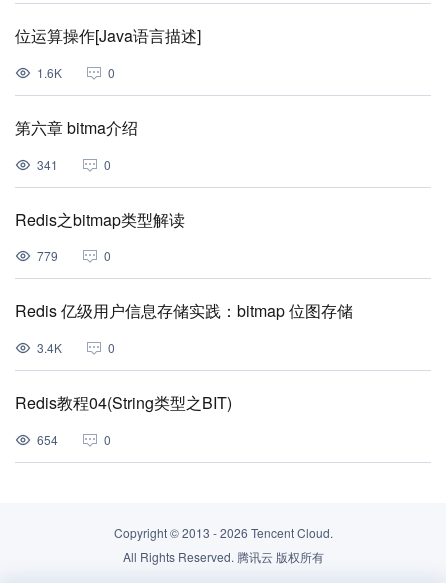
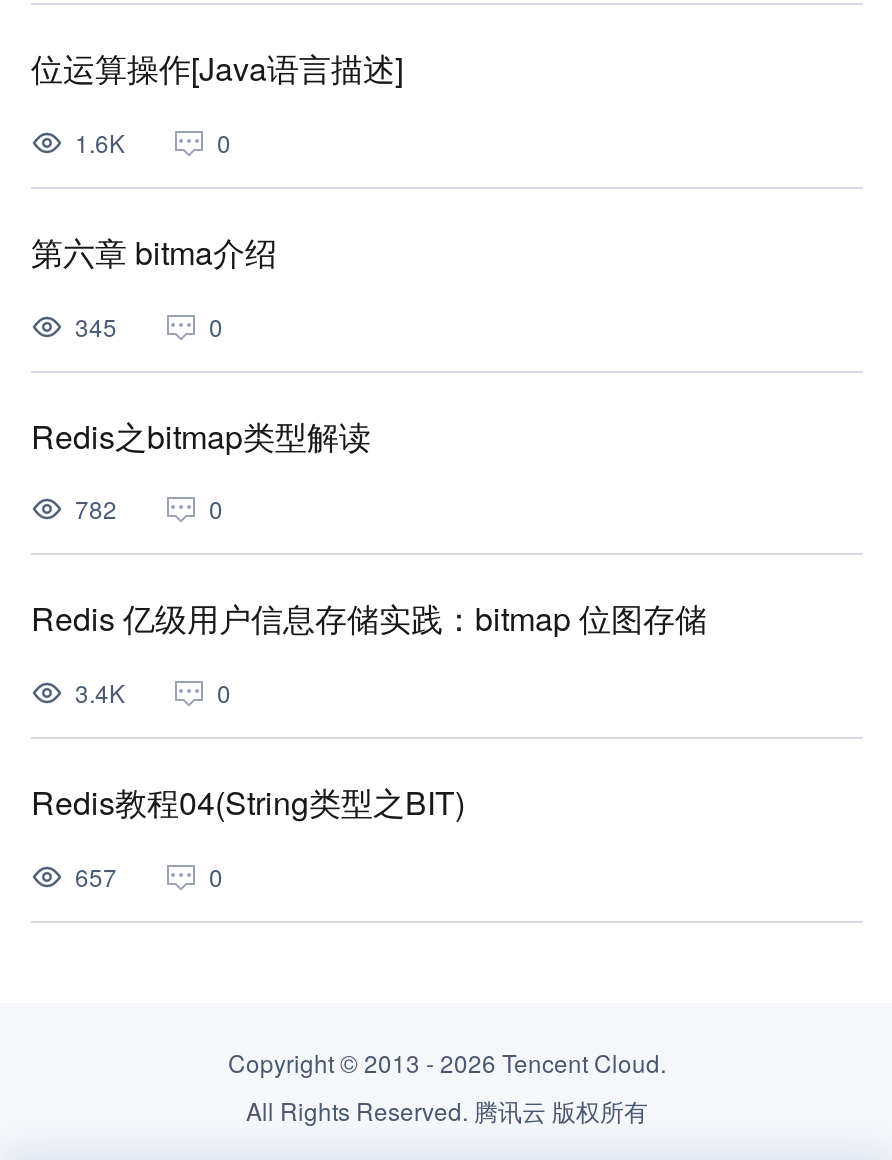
[37,156,58,173] 341 -> [75,308,117,342] 345
[37,247,58,264] 779 -> [75,492,117,526] 782
[37,431,58,448] 654 -> [75,859,117,893] 657

